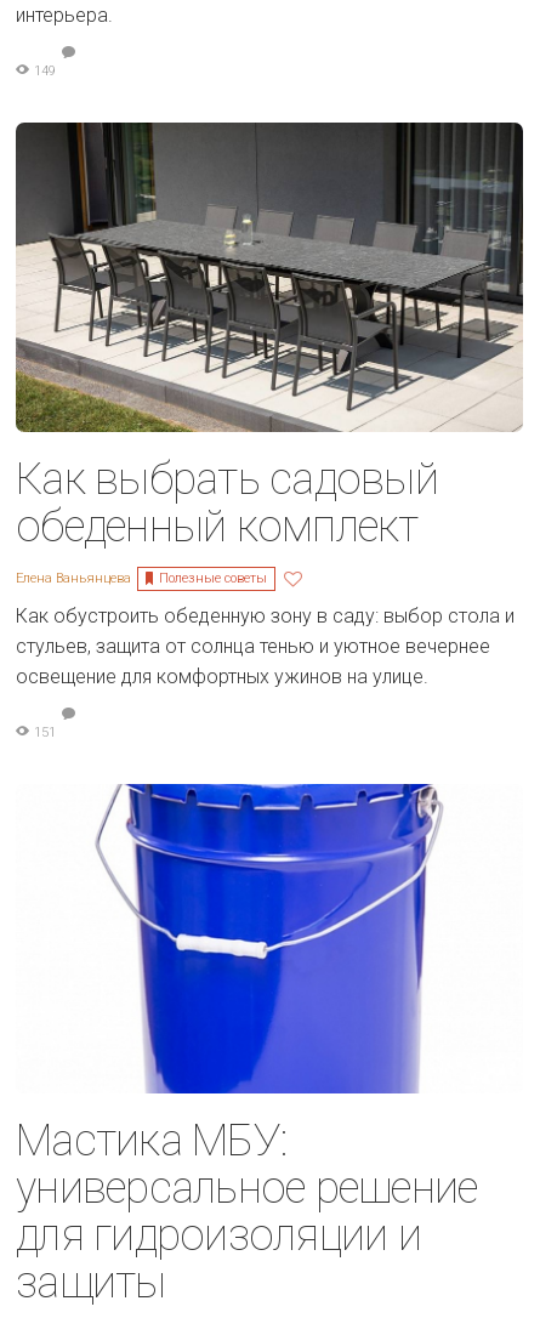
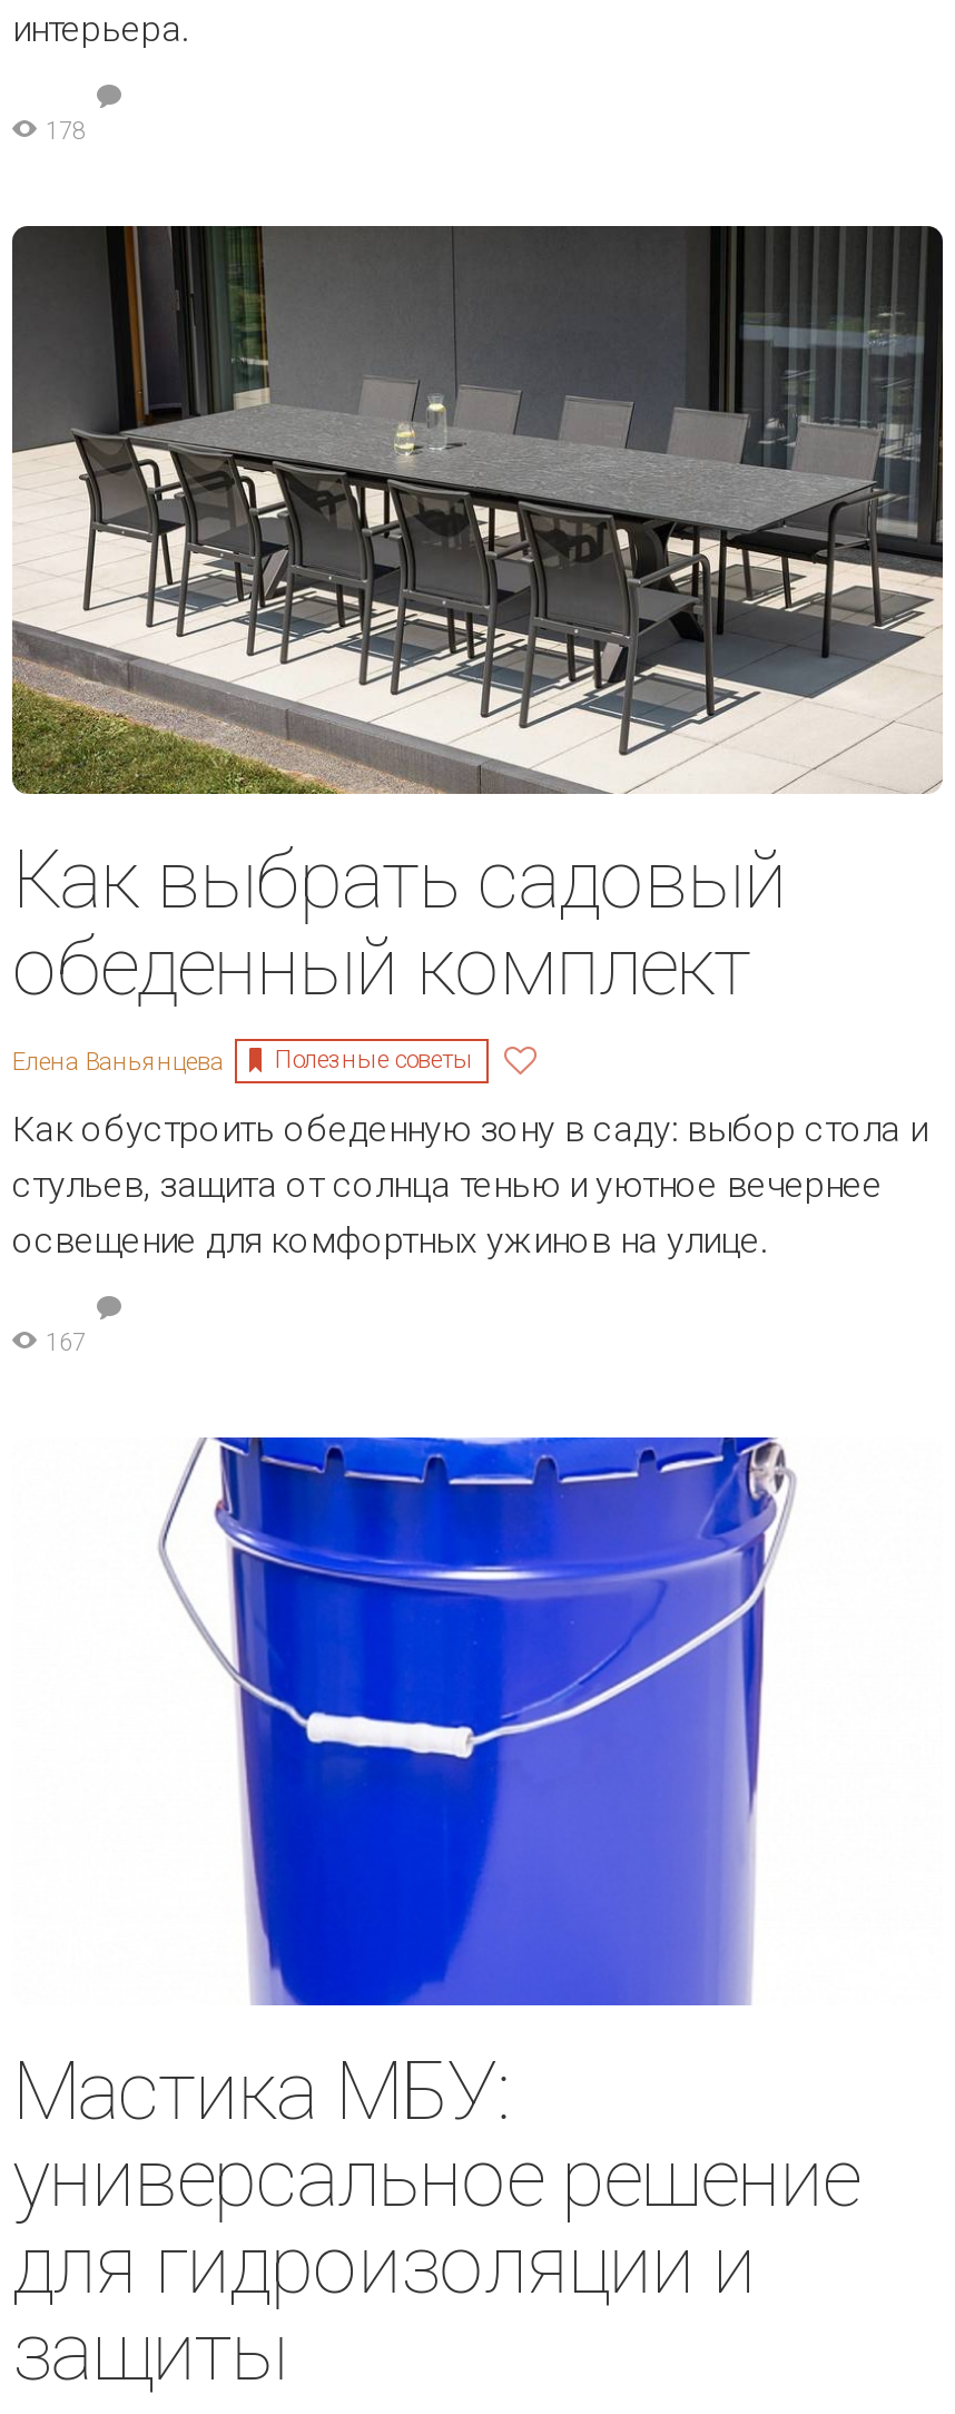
[34,64,56,79] 149 -> [46,117,86,146] 178
[34,724,56,740] 151 -> [46,1329,86,1358] 167

